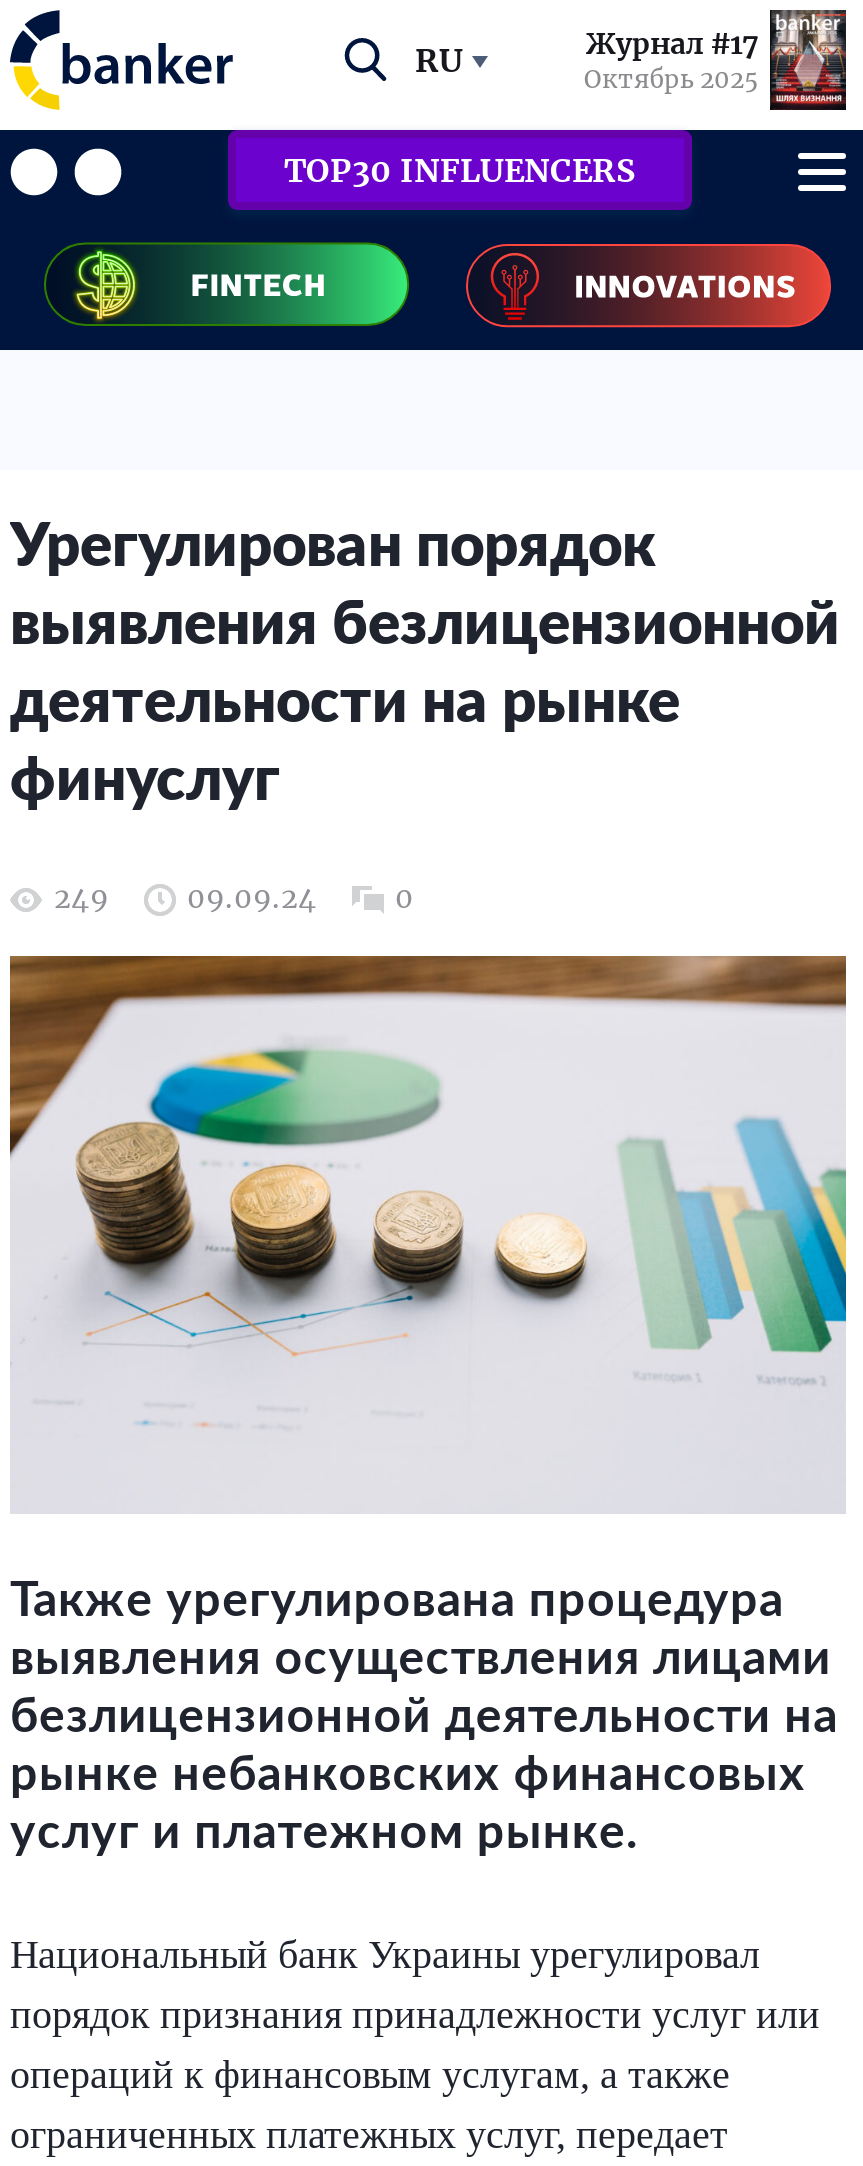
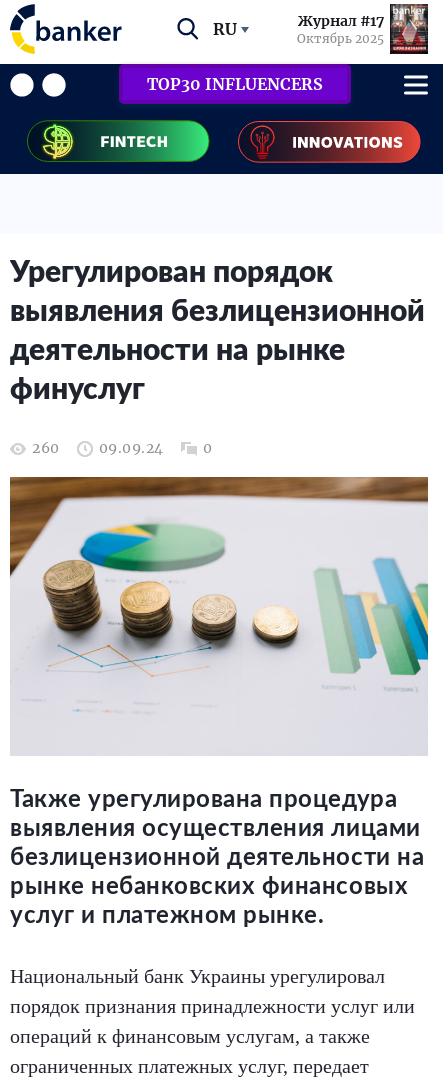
[54,880,109,916] 249 -> [32,439,59,457] 260

